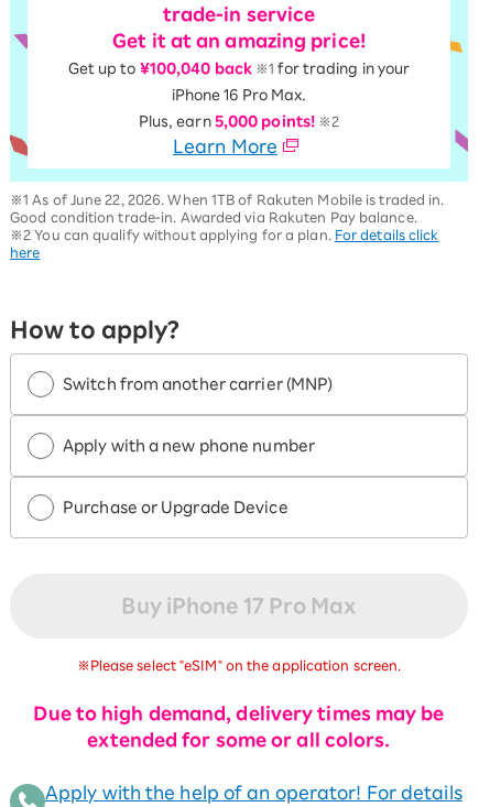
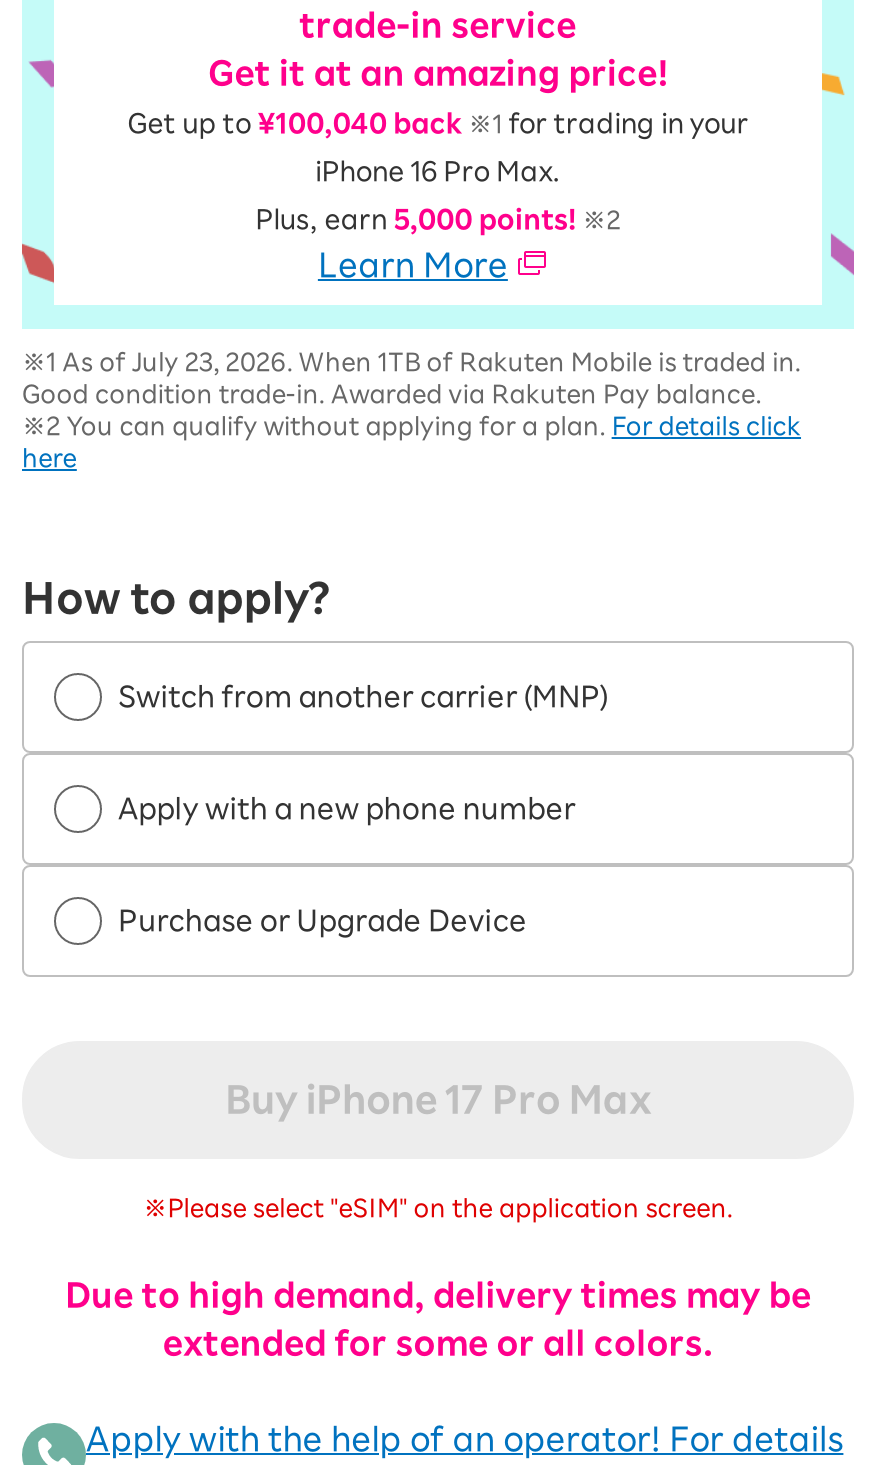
[10,193,444,206] ※1 As of June 22, 2026. When 1TB of Rakuten Mobile is traded in. -> [22,349,801,373] ※1 As of July 23, 2026. When 1TB of Rakuten Mobile is traded in.

